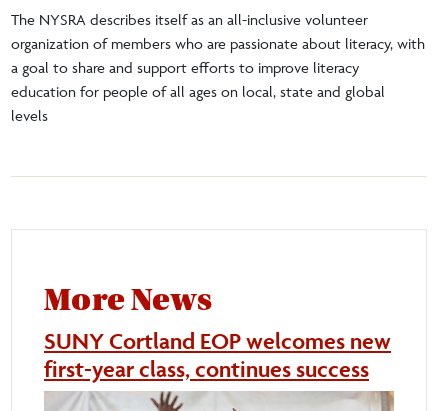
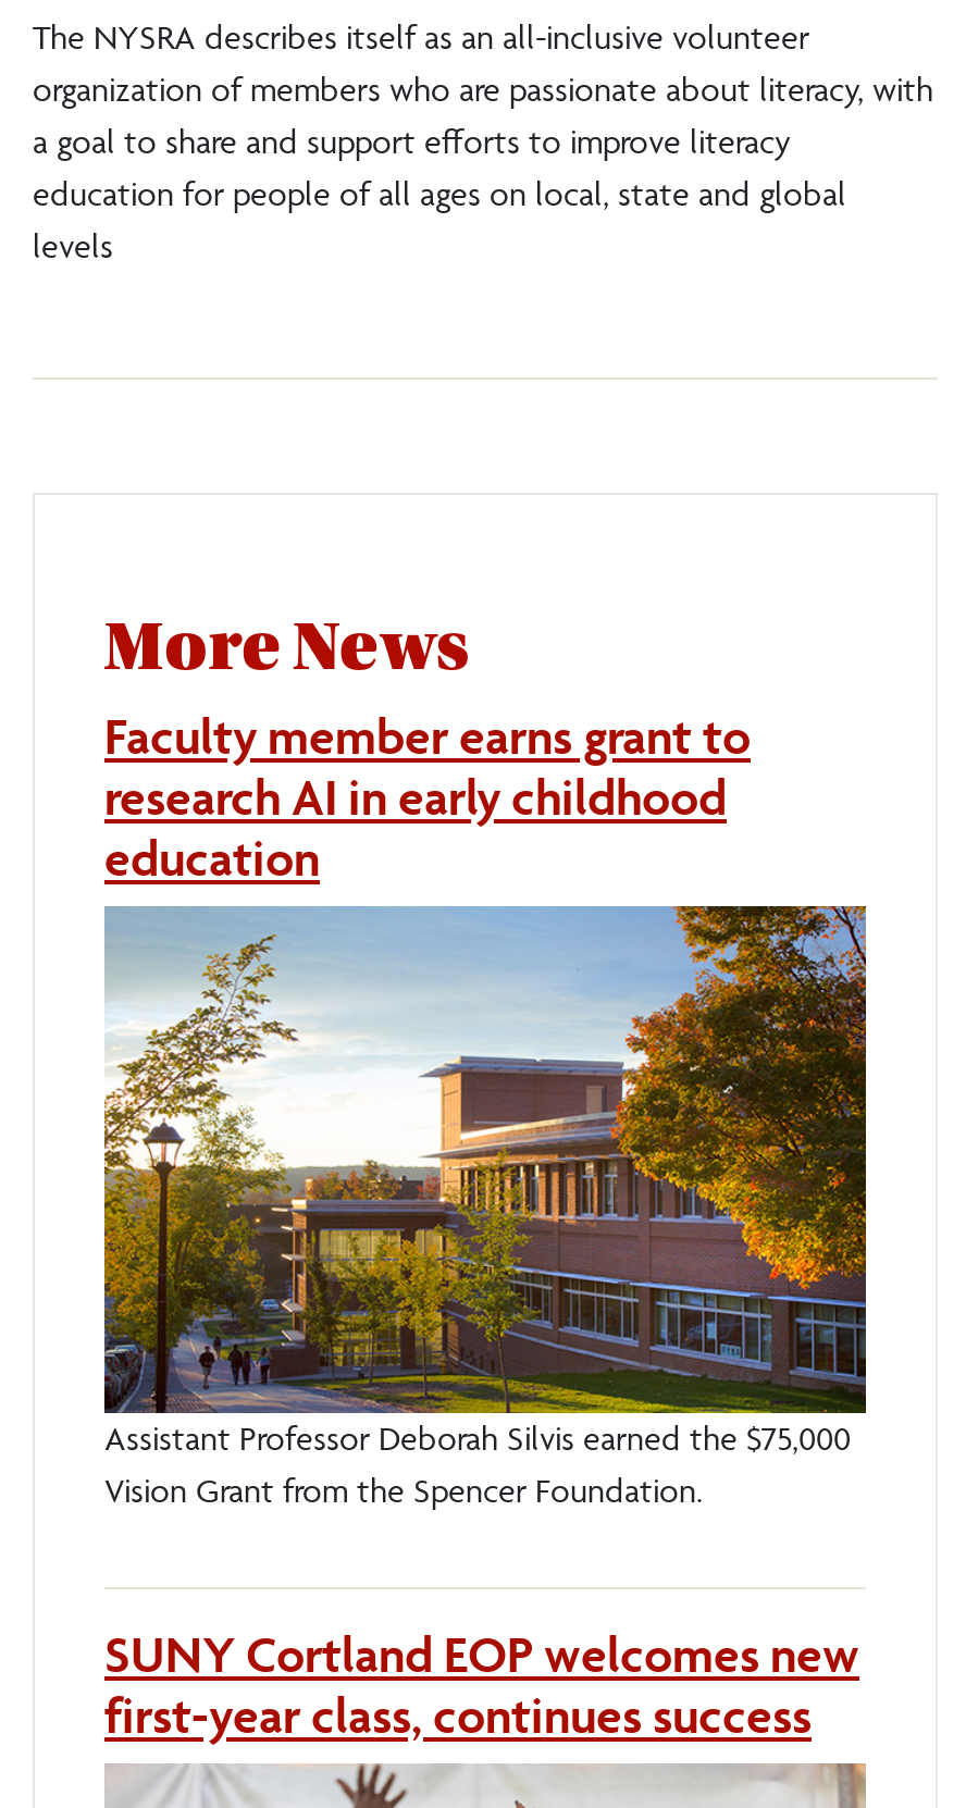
none -> [102,904,868,1511] [image] | Assistant Professor Deborah Silvis earned the $75,000 | Vision Grant from the Spencer Foundation.
none -> [104,706,751,888] Faculty member earns grant to | research AI in early childhood | education

